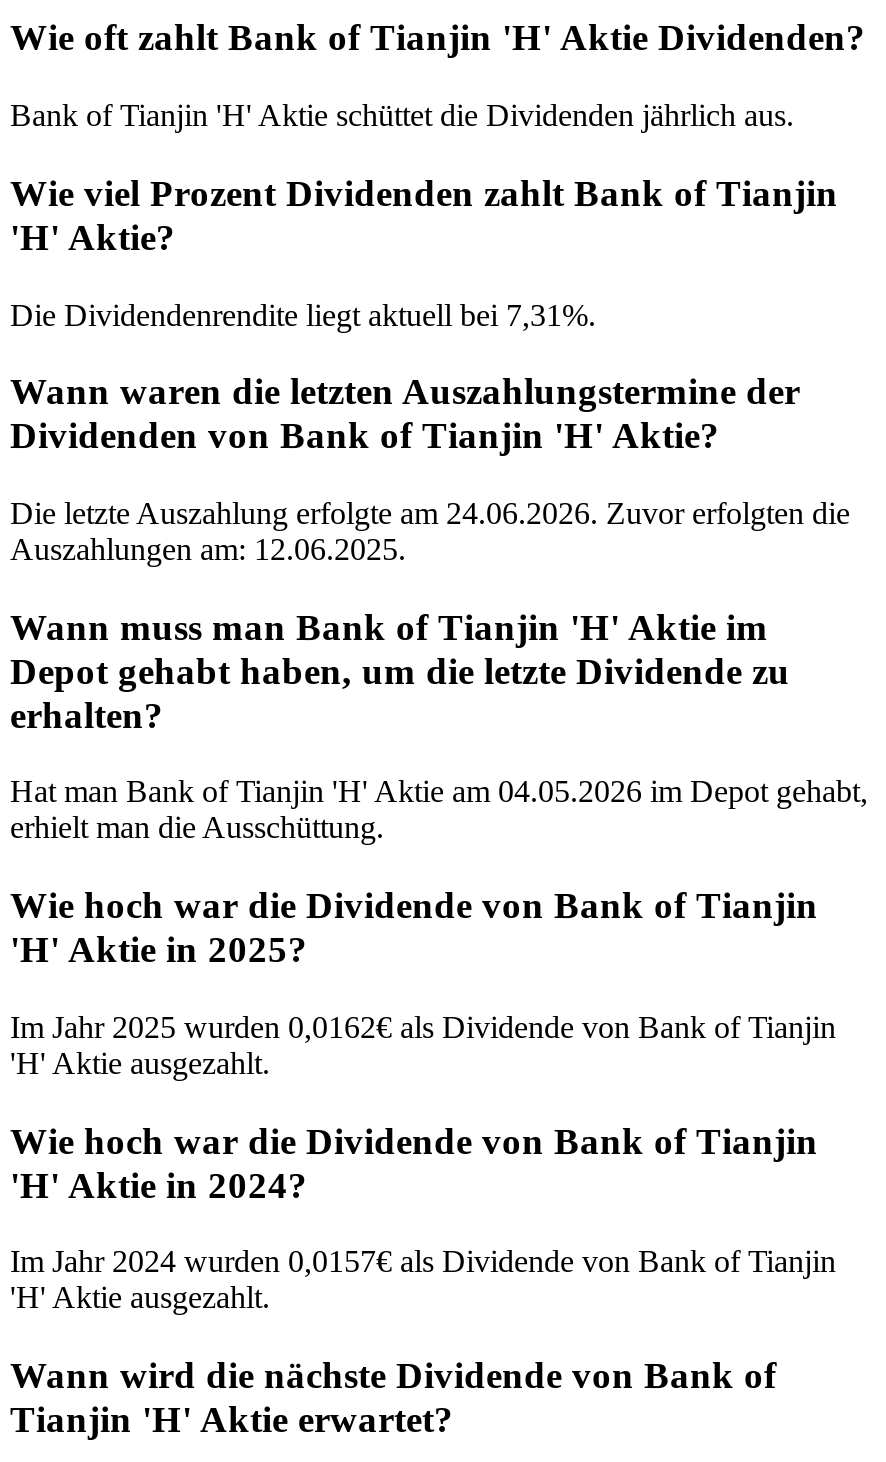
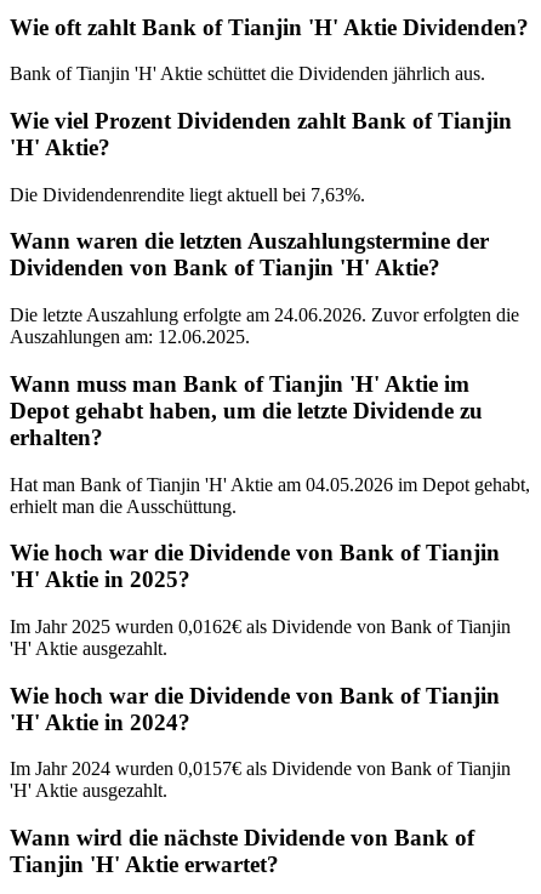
[10,297,596,331] Die Dividendenrendite liegt aktuell bei 7,31%. -> [10,184,365,205] Die Dividendenrendite liegt aktuell bei 7,63%.

